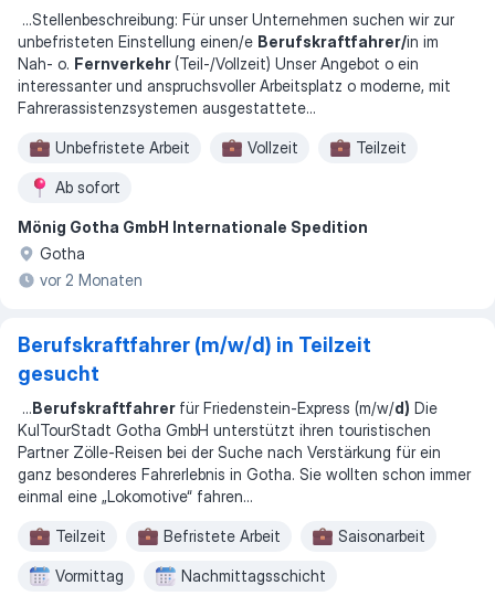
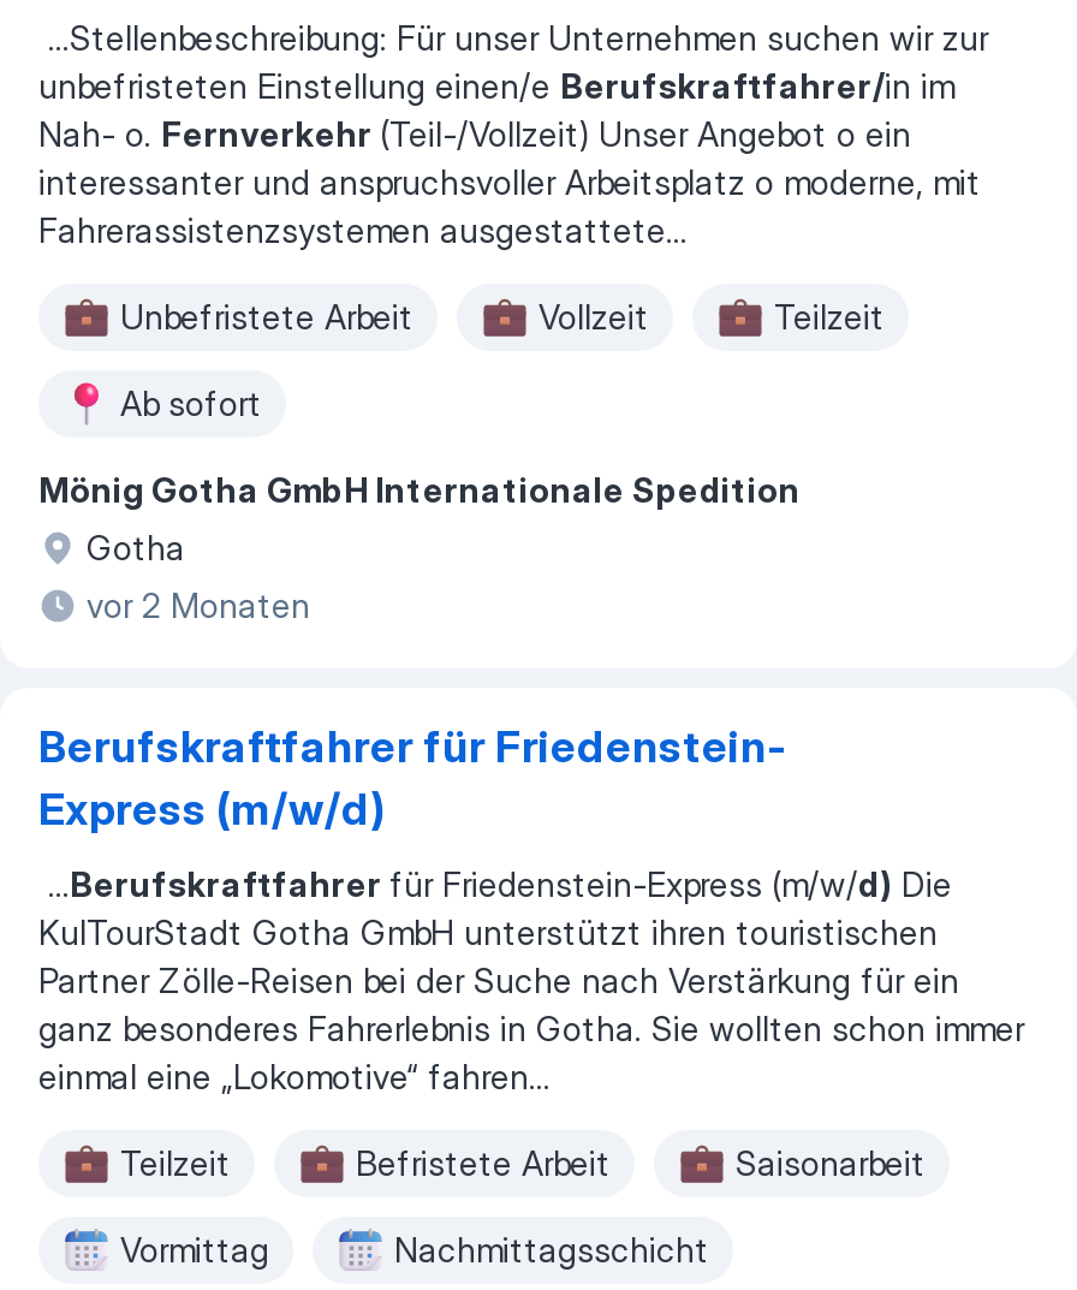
[18,333,371,385] Berufskraftfahrer (m/w/d) in Teilzeit | gesucht -> [38,721,786,834] Berufskraftfahrer für Friedenstein- | Express (m/w/d)

